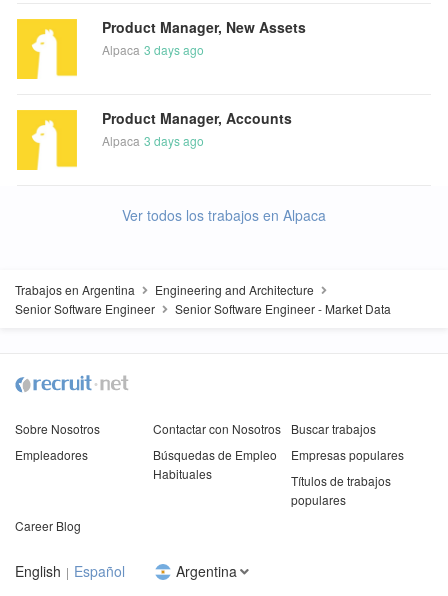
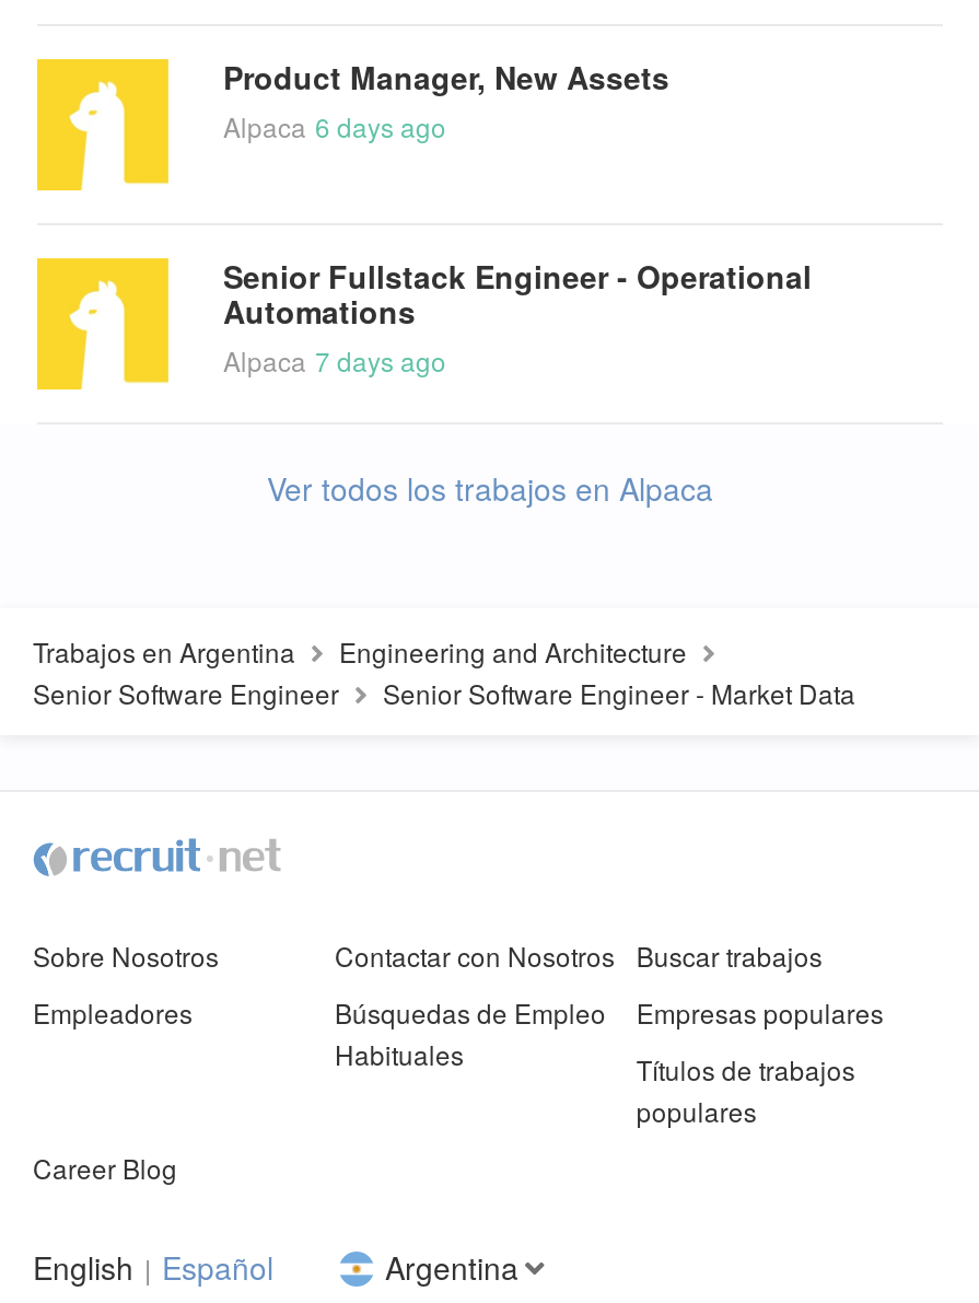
[102,41,204,58] Alpaca 3 days ago -> [223,108,446,145] Alpaca 6 days ago
[102,108,292,149] Product Manager, Accounts | Alpaca 3 days ago -> [223,254,812,379] Senior Fullstack Engineer - Operational | Automations | Alpaca 7 days ago

